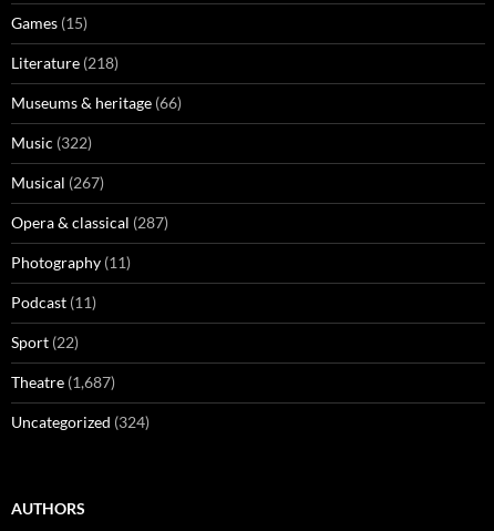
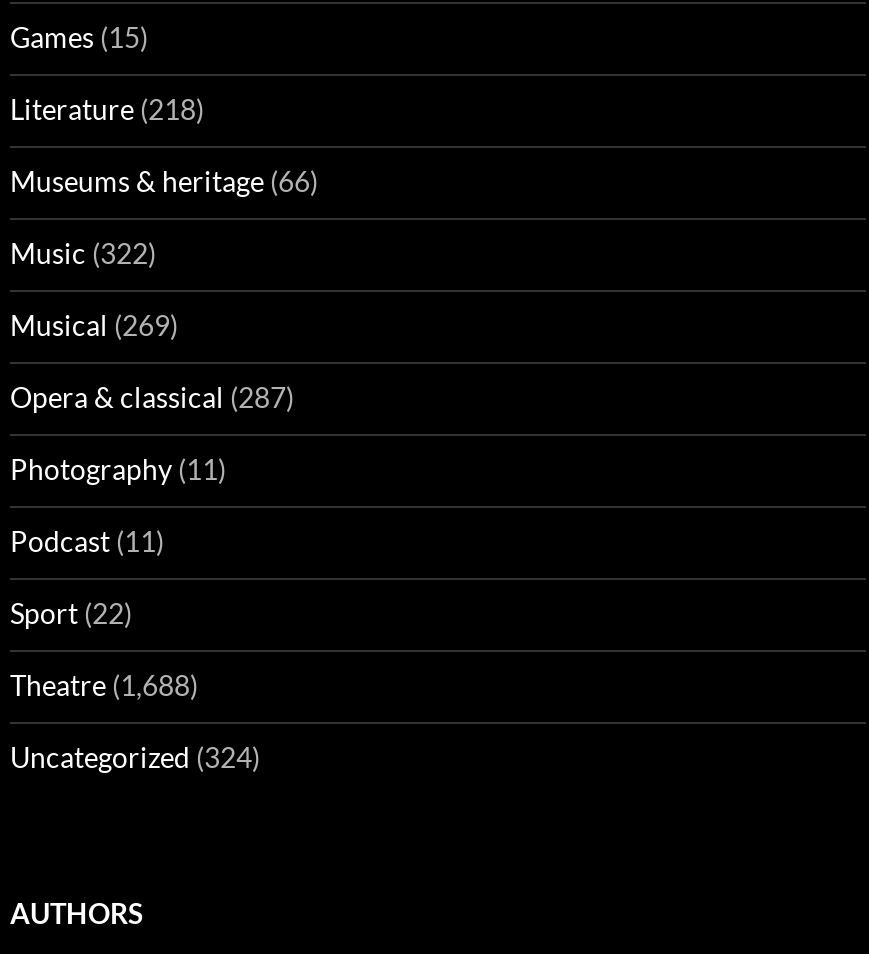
[11,173,104,192] Musical (267) -> [10,309,178,343] Musical (269)
[11,373,115,392] Theatre (1,687) -> [10,669,198,703] Theatre (1,688)

